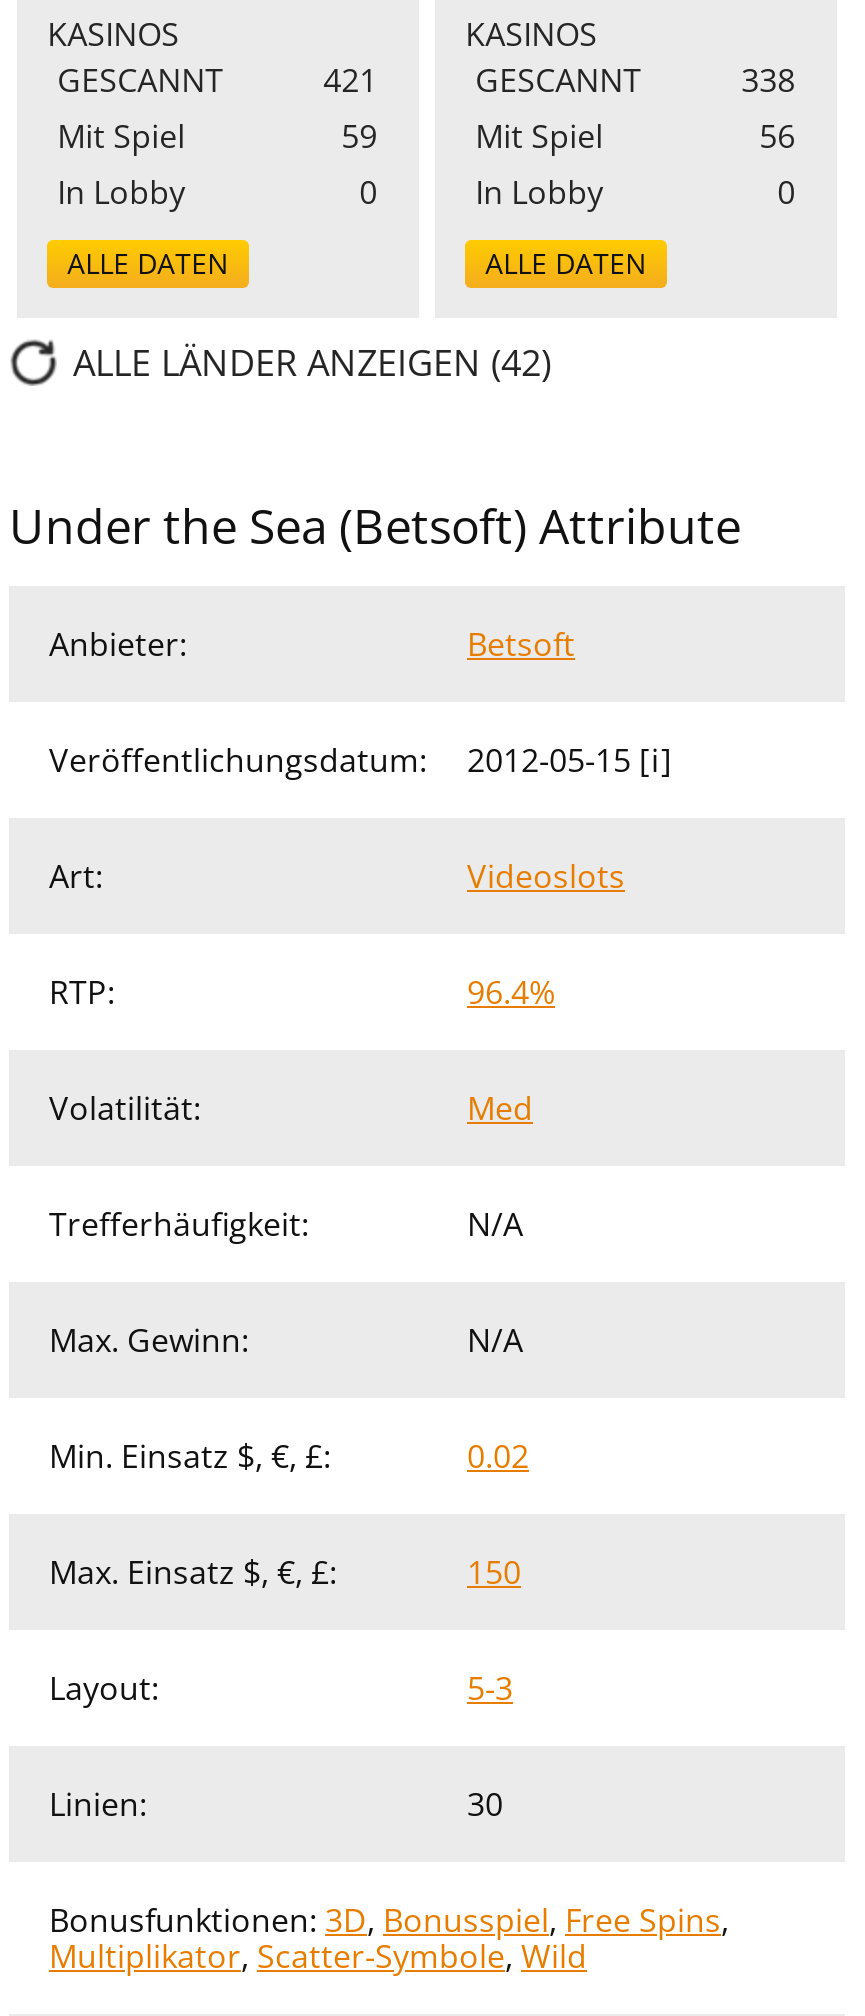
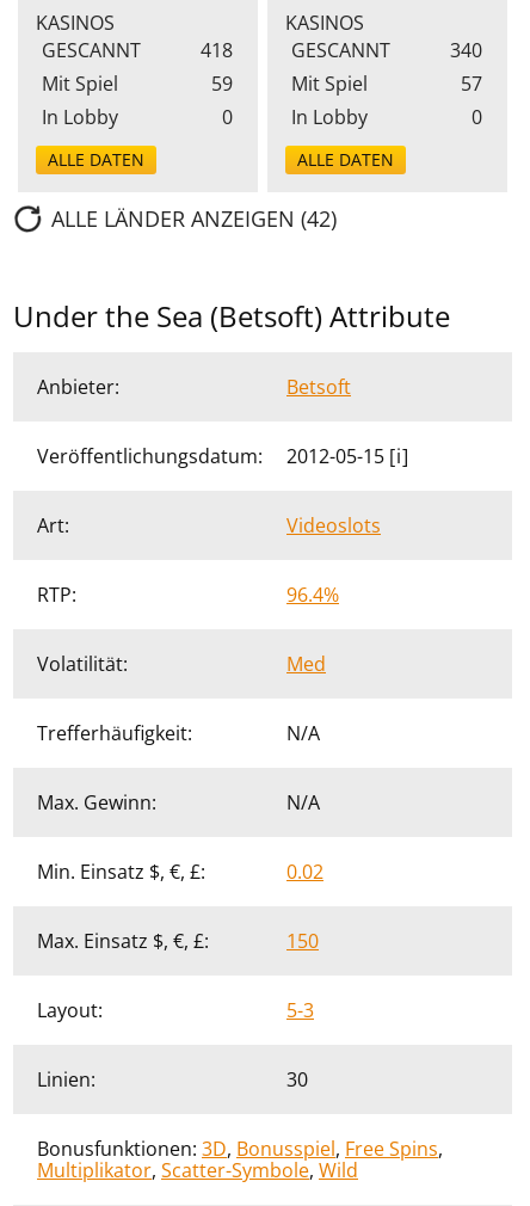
[323,58,377,102] 421 -> [201,37,233,63] 418
[741,58,795,102] 338 -> [450,37,482,63] 340
[759,114,795,158] 56 -> [461,70,482,96] 57

